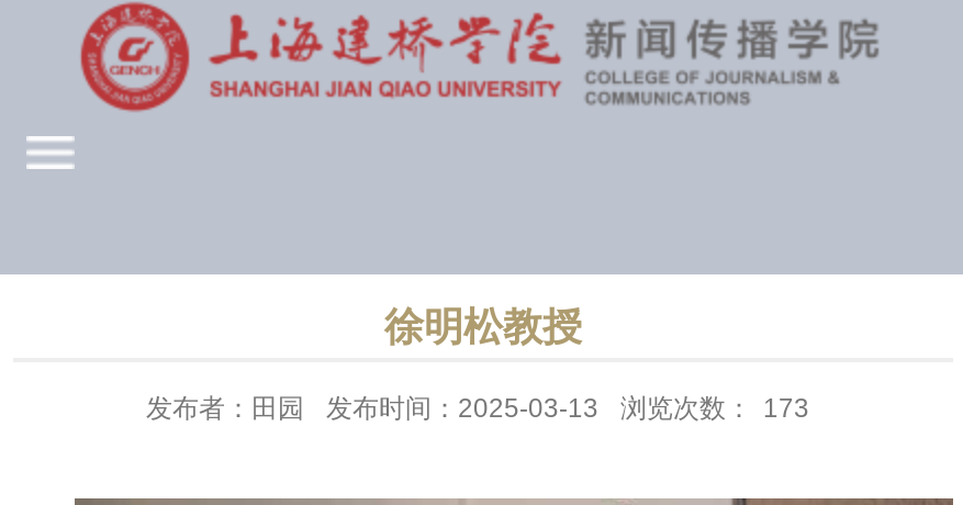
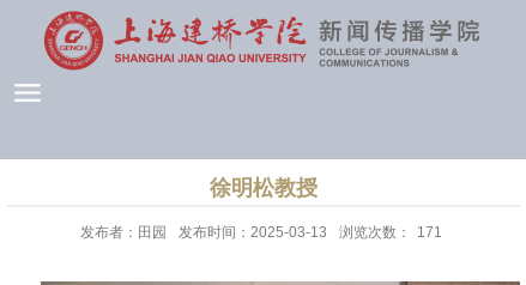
[146,393,809,424] 发布者：田园 发布时间：2025-03-13 浏览次数： 173 -> [80,224,442,241] 发布者：田园 发布时间：2025-03-13 浏览次数： 171

